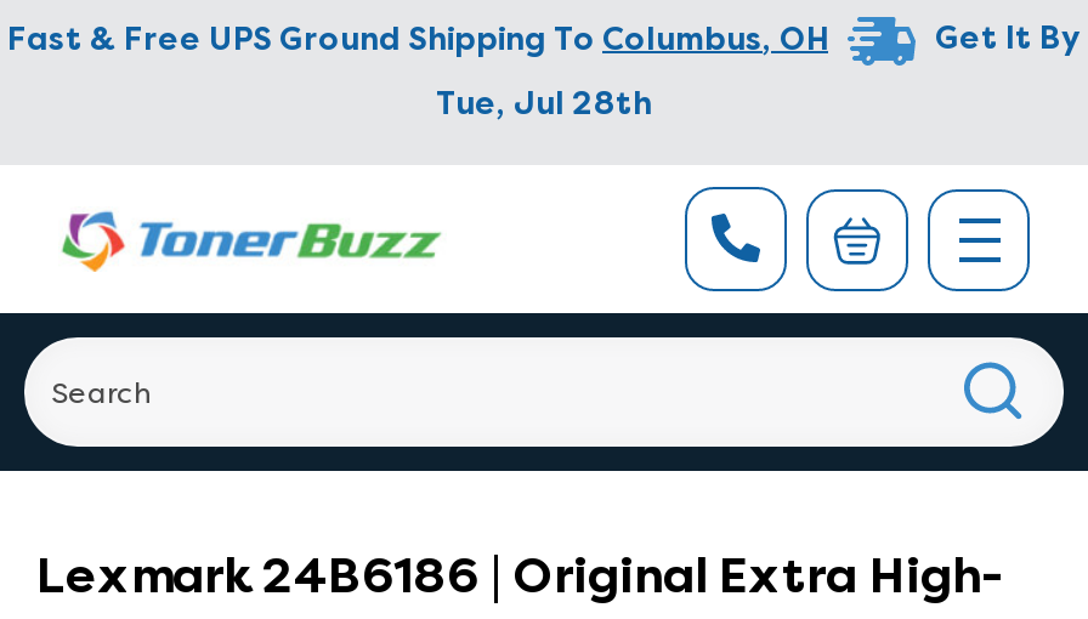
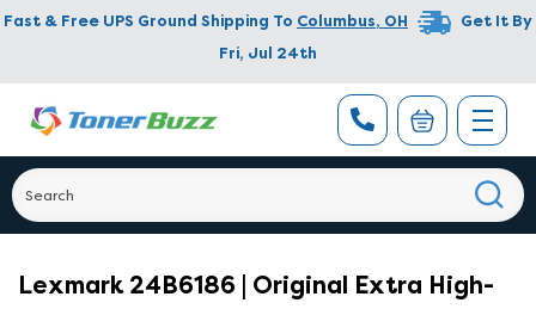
[436,83,652,124] Tue, Jul 28th -> [219,43,317,63] Fri, Jul 24th

